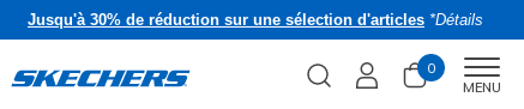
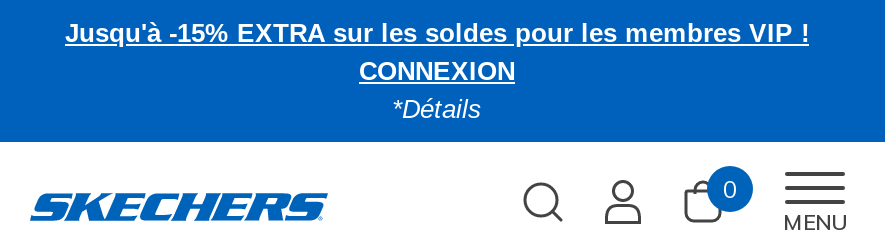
[28,11,483,29] Jusqu'à 30% de réduction sur une sélection d'articles *Détails -> [65,18,809,124] Jusqu'à -15% EXTRA sur les soldes pour les membres VIP ! | CONNEXION | *Détails

